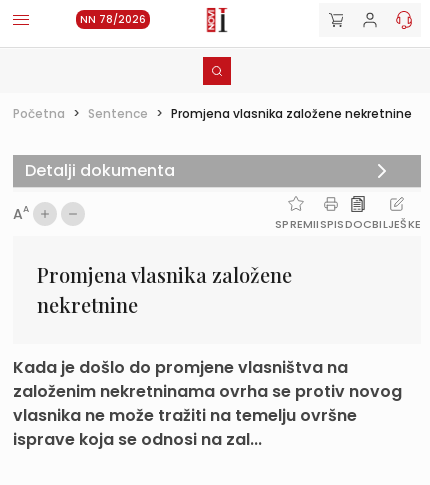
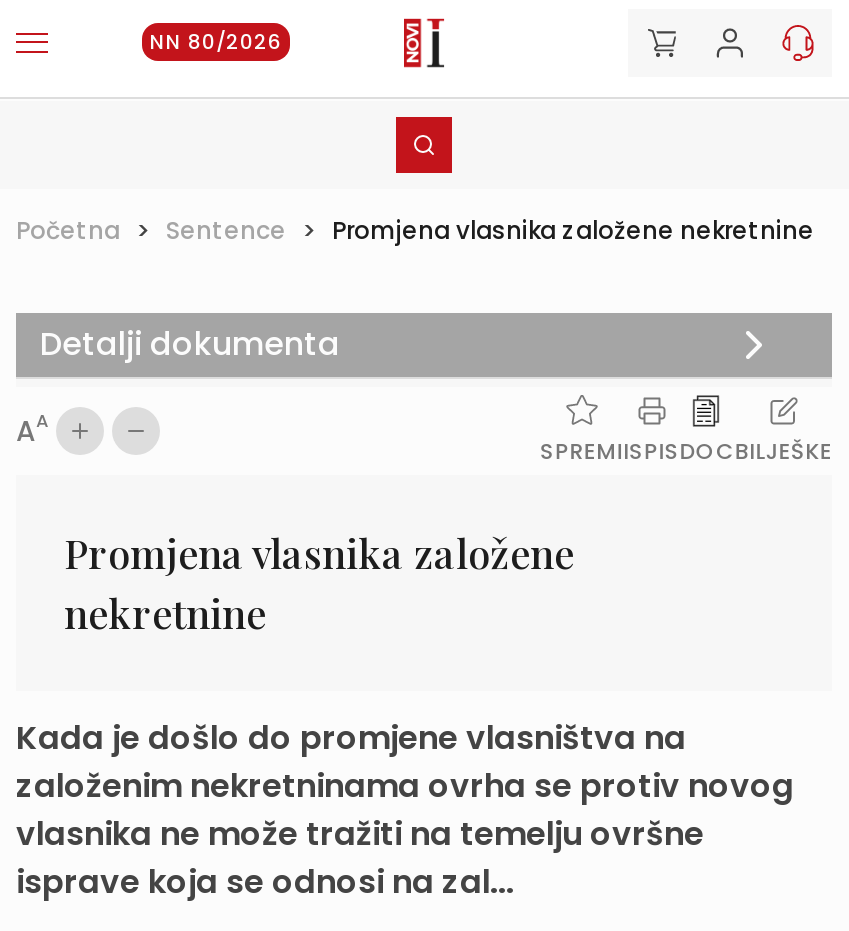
[80,12,146,27] NN 78/2026 -> [150,27,282,57] NN 80/2026

